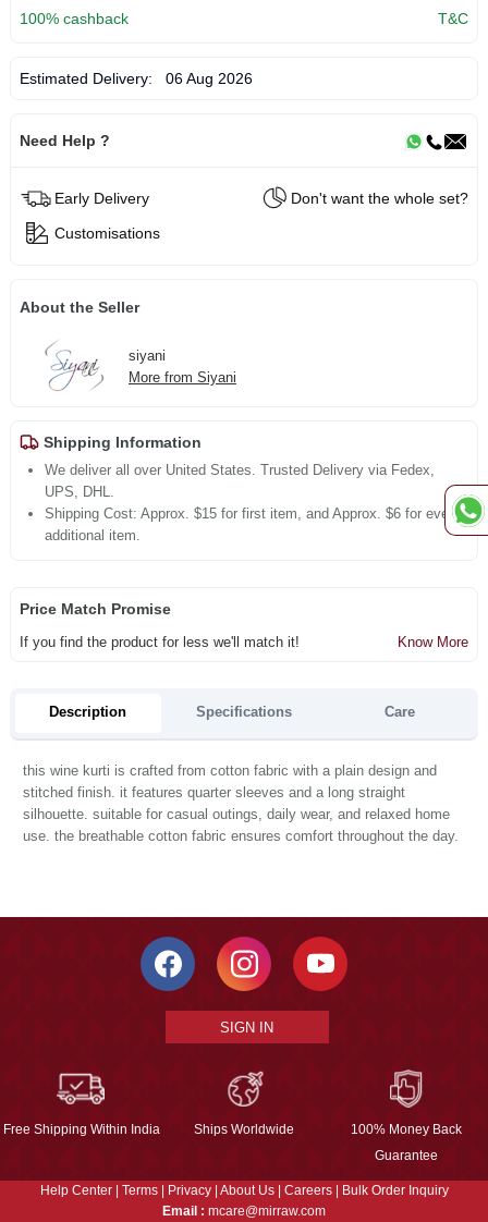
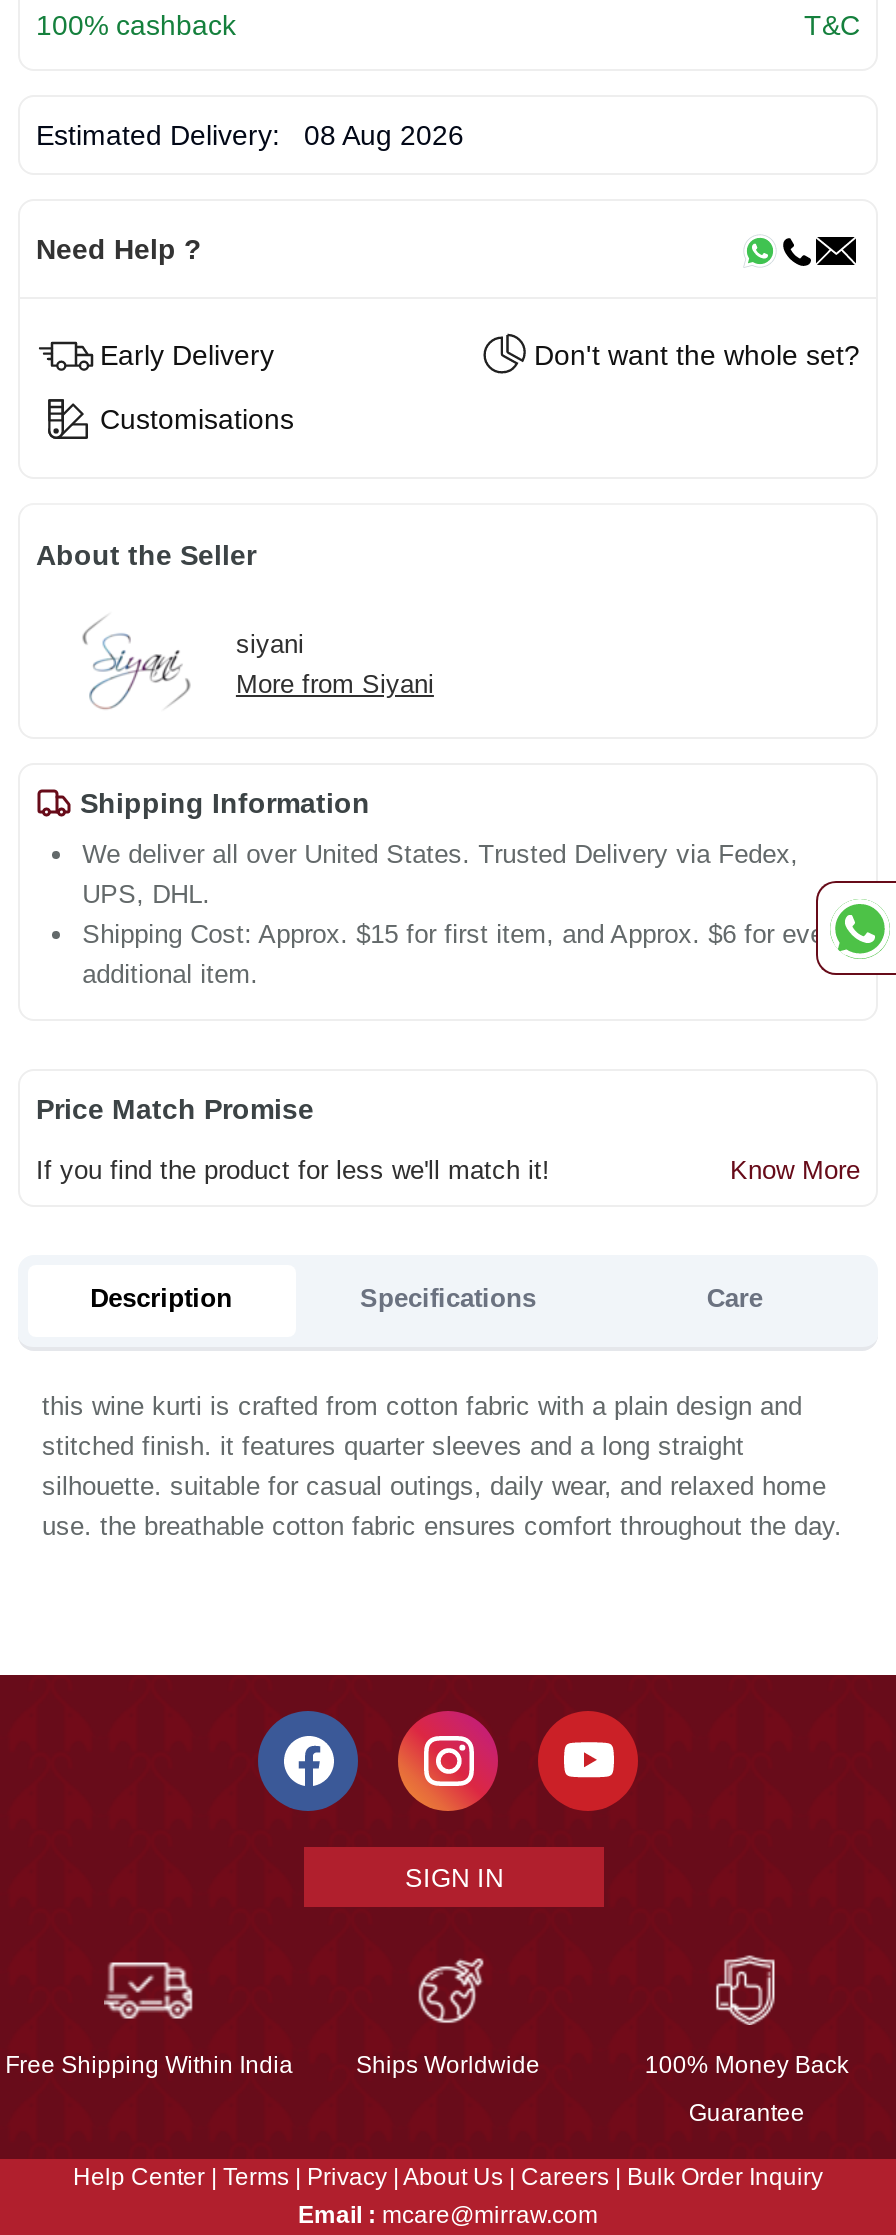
[20,69,253,87] Estimated Delivery: 06 Aug 2026 -> [36,119,464,151] Estimated Delivery: 08 Aug 2026

